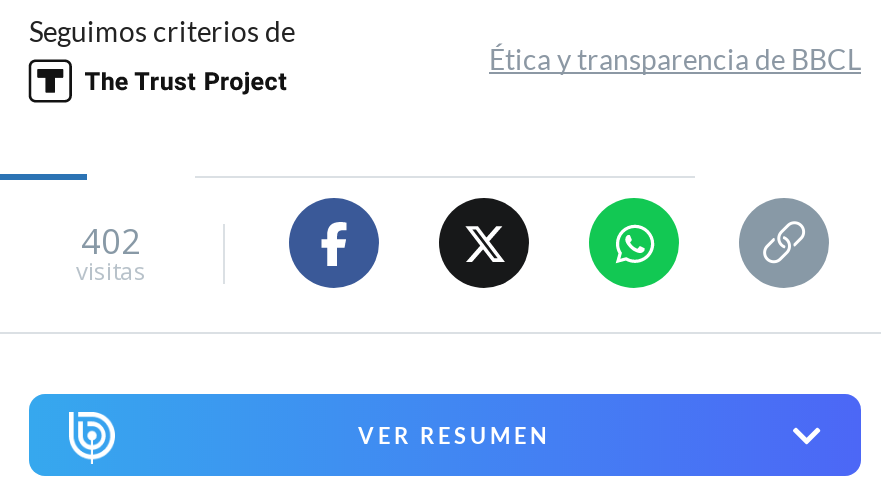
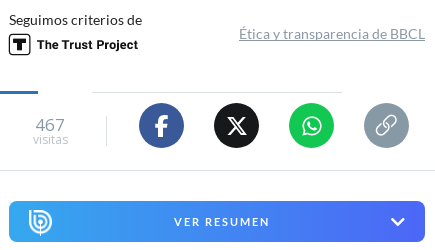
[81,218,141,264] 402 -> [35,113,65,136] 467

